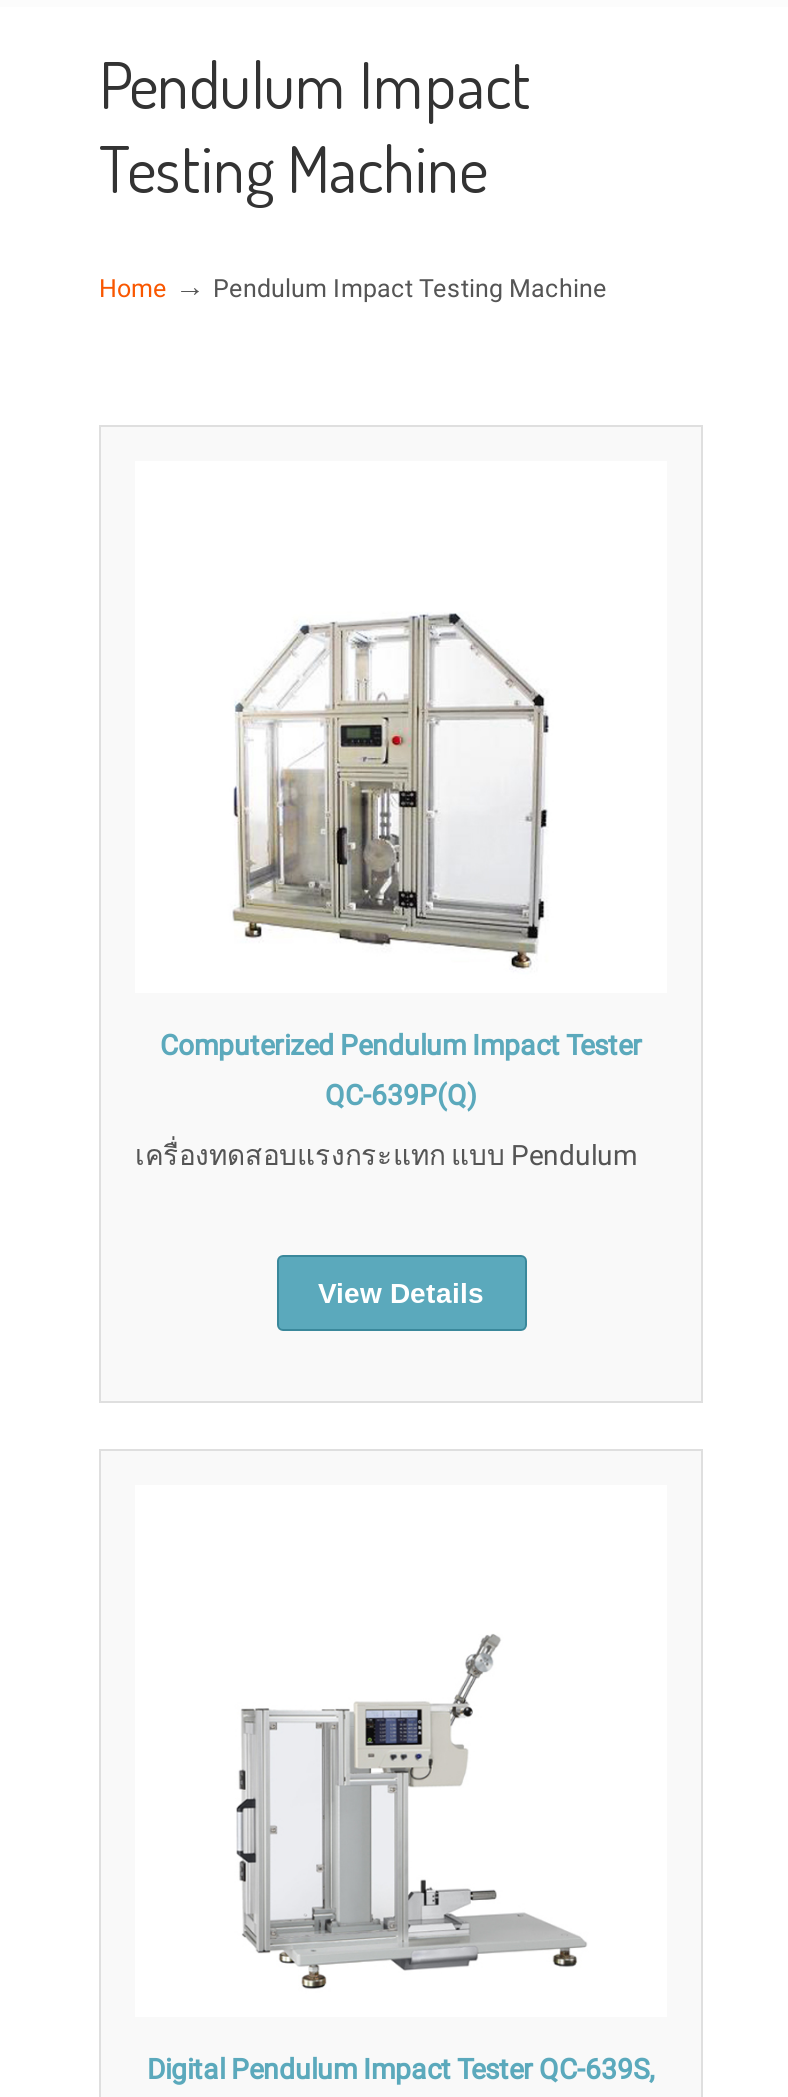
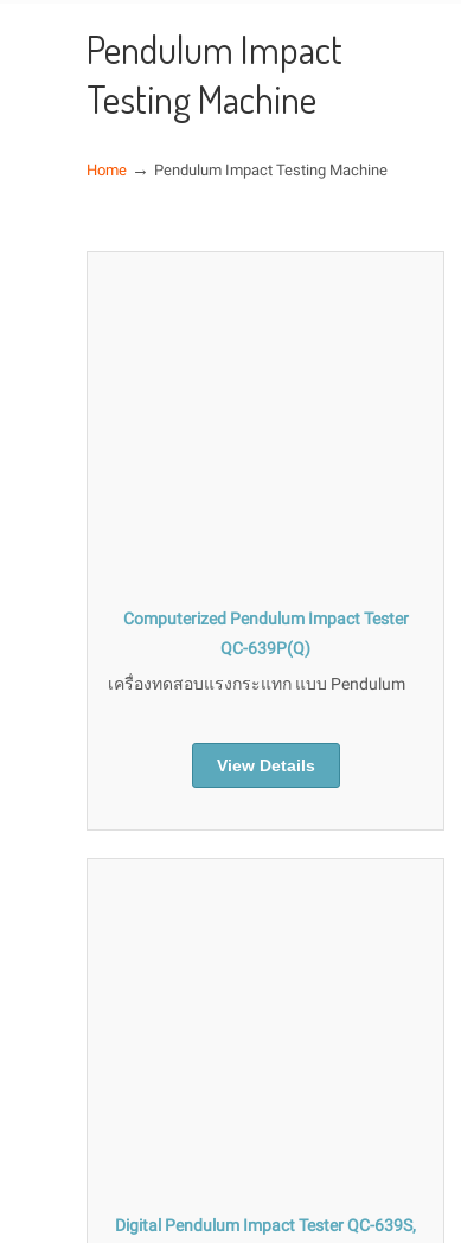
[231,611,551,971] [image] -> none
[235,1633,587,1991] [image] -> none

